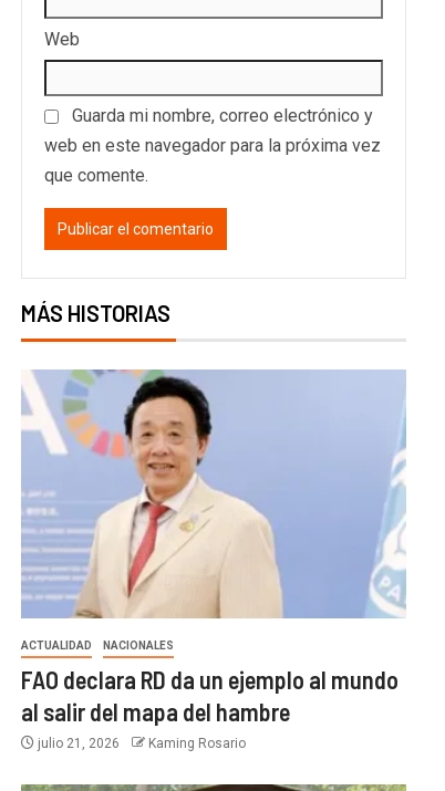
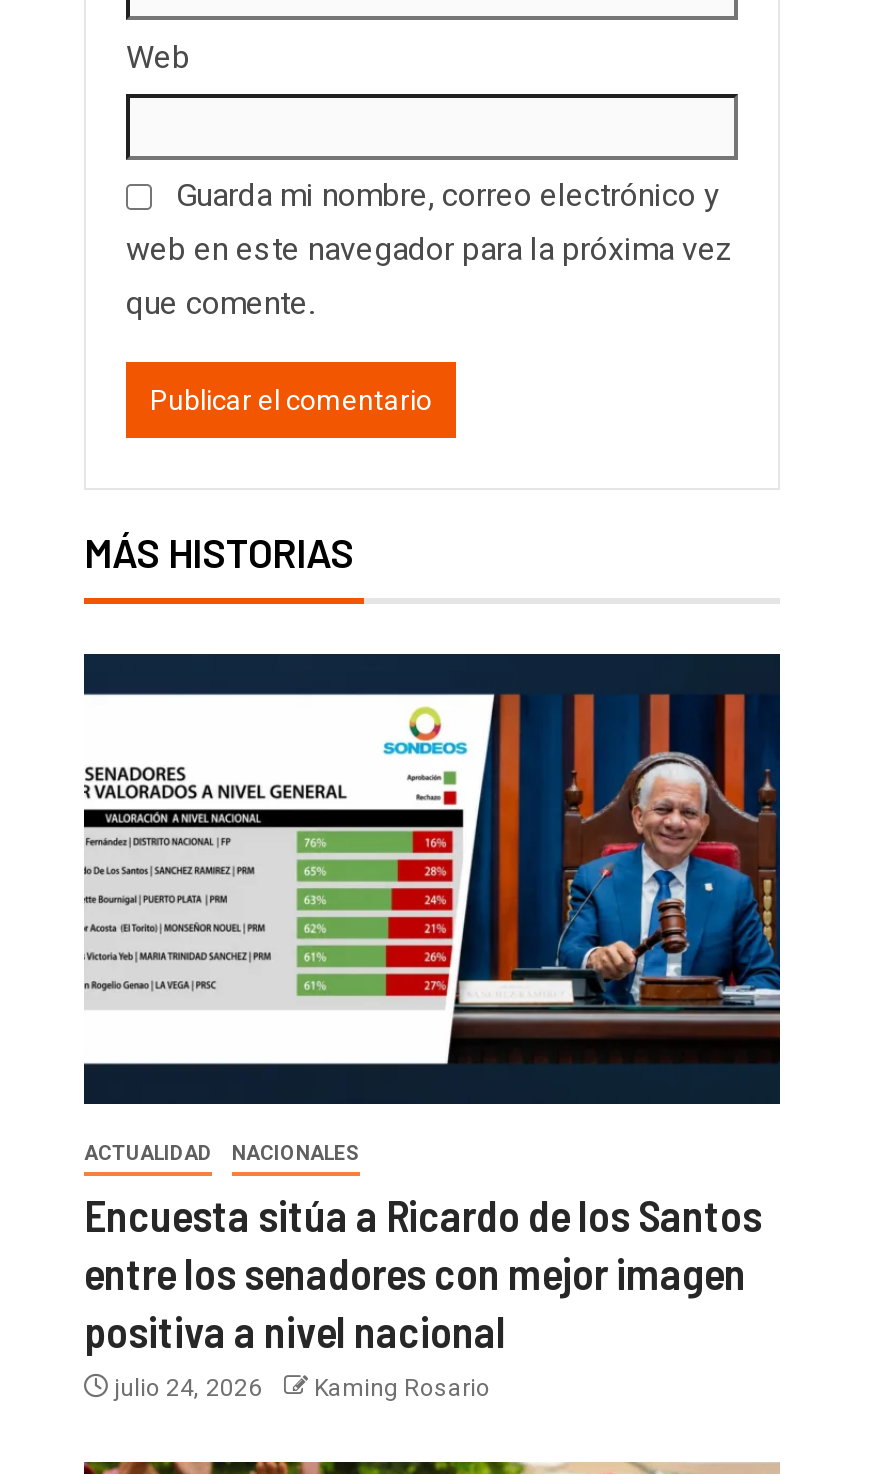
[21,370,406,620] [image] -> [82,652,782,1106] [image]
[21,665,399,751] FAO declara RD da un ejemplo al mundo | al salir del mapa del hambre | julio 21, 2026 -> [84,1188,762,1402] Encuesta sitúa a Ricardo de los Santos | entre los senadores con mejor imagen | positiva a nivel nacional | julio 24, 2026

